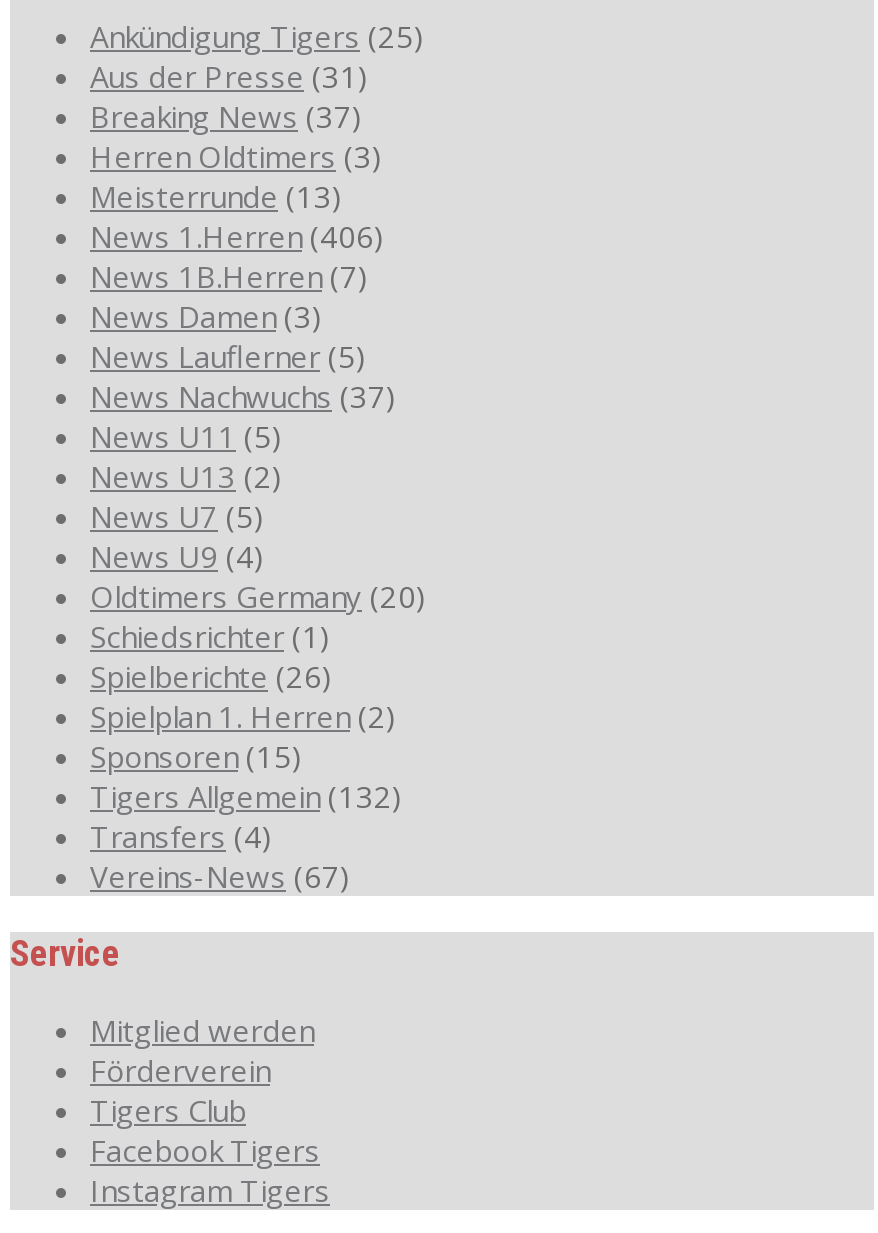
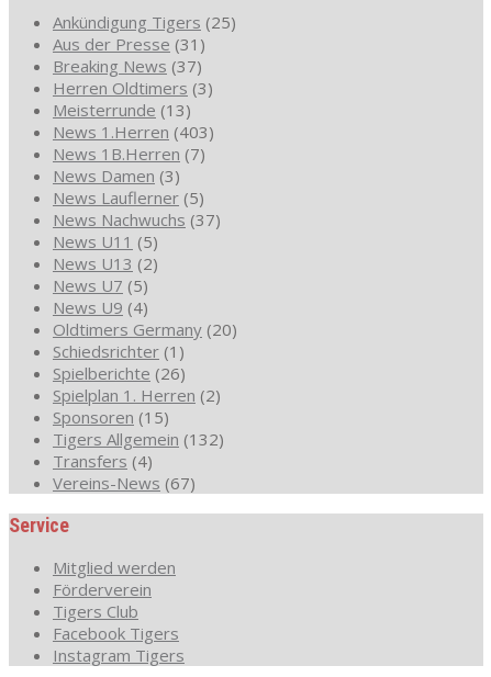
[90,216,384,256] News 1.Herren (406) -> [53,121,214,143] News 1.Herren (403)

